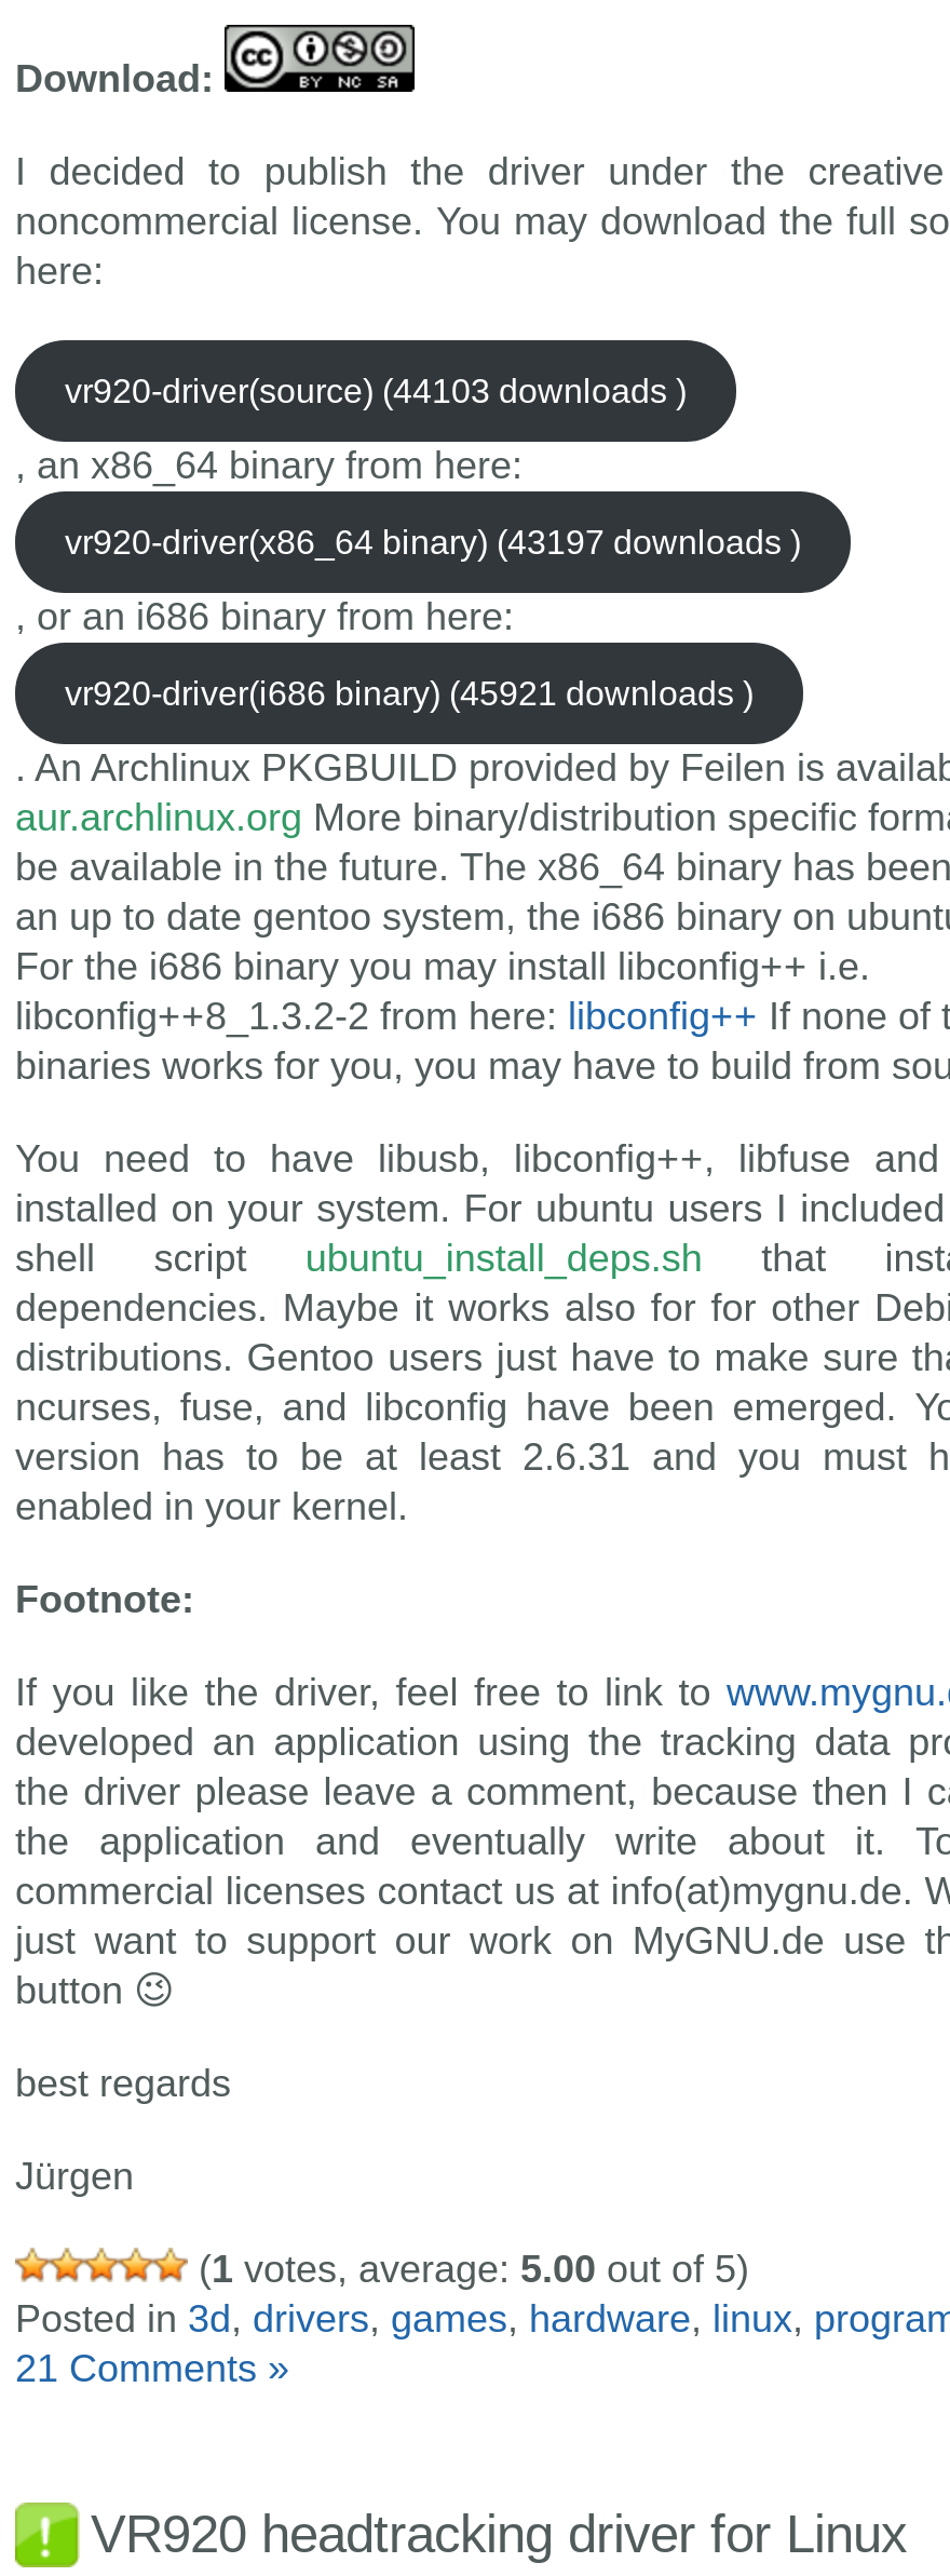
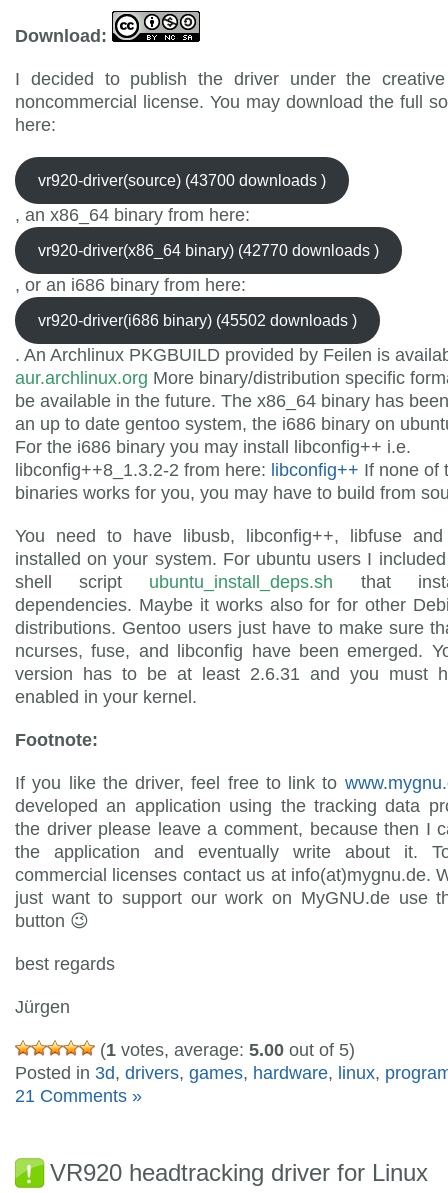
[65,372,687,408] vr920-driver(source) (44103 downloads ) -> [38,171,326,188] vr920-driver(source) (43700 downloads )
[65,523,801,559] vr920-driver(x86_64 binary) (43197 downloads ) -> [38,241,379,258] vr920-driver(x86_64 binary) (42770 downloads )
[65,674,754,711] vr920-driver(i686 binary) (45921 downloads ) -> [38,311,357,328] vr920-driver(i686 binary) (45502 downloads )

